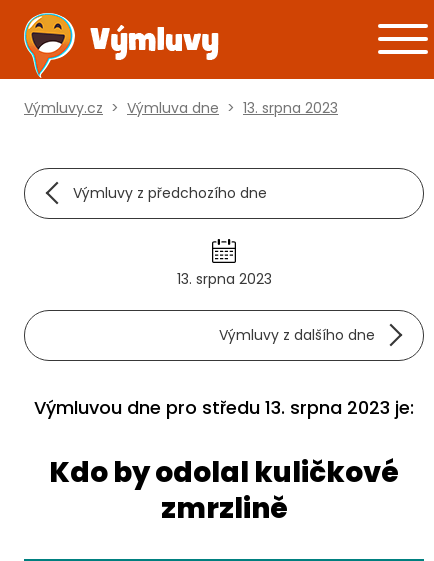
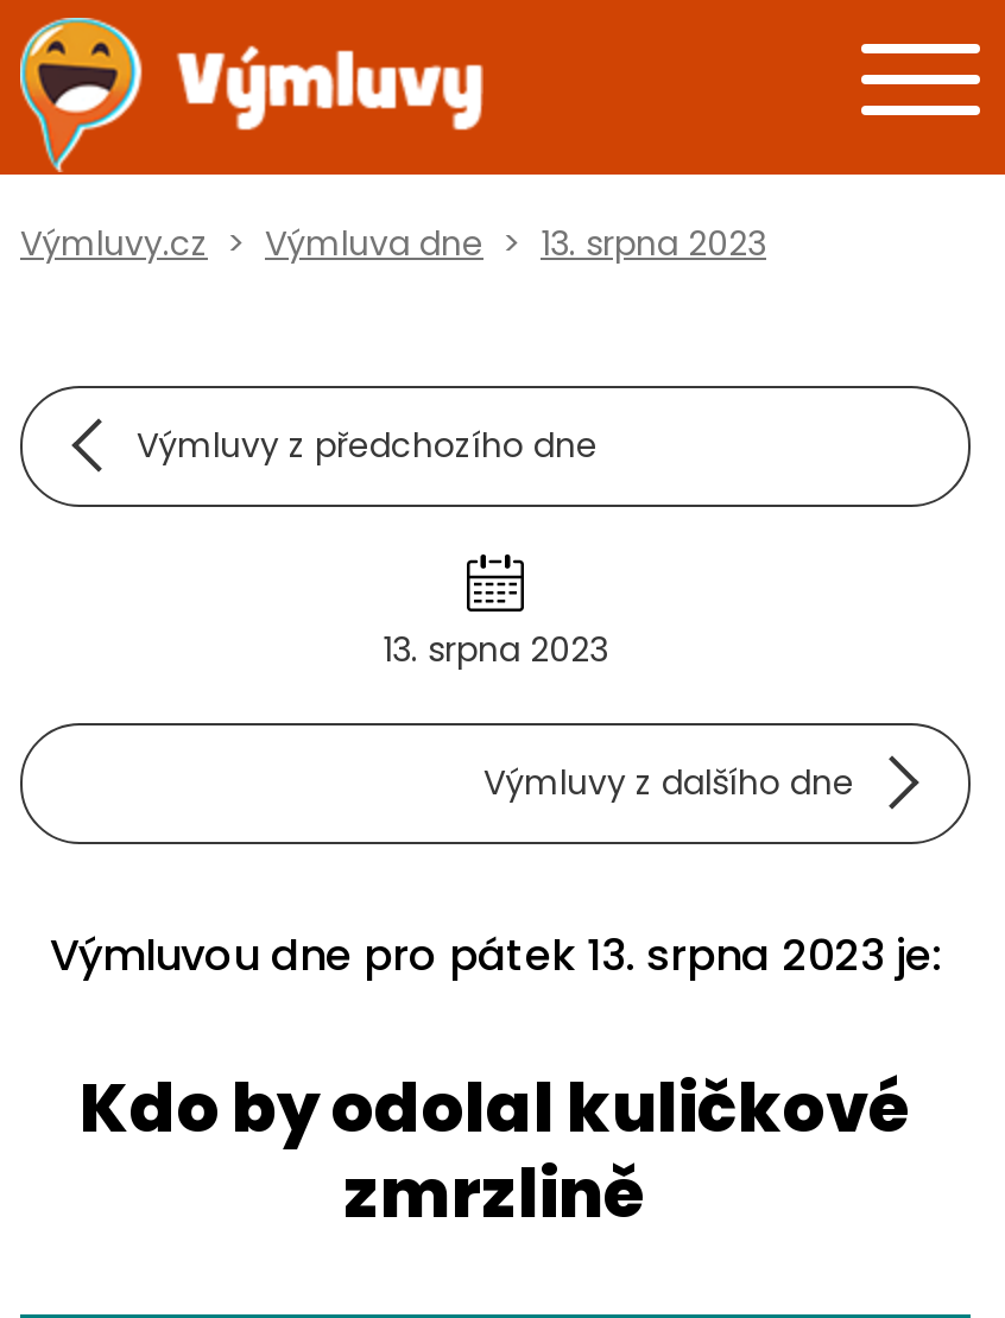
[34,395,414,420] Výmluvou dne pro středu 13. srpna 2023 je: -> [50,925,941,984] Výmluvou dne pro pátek 13. srpna 2023 je:

